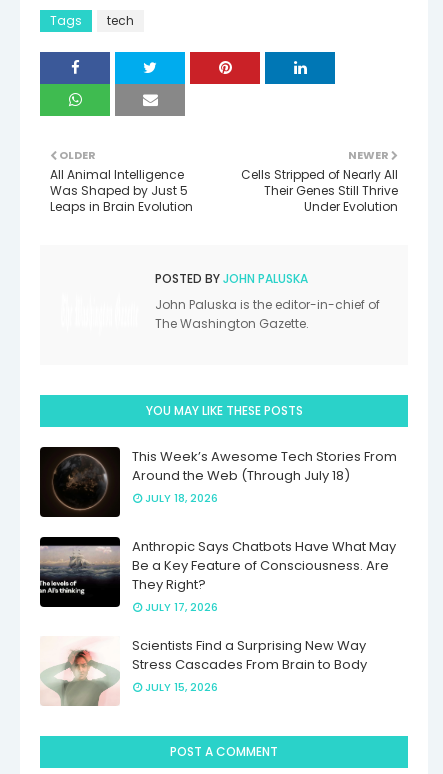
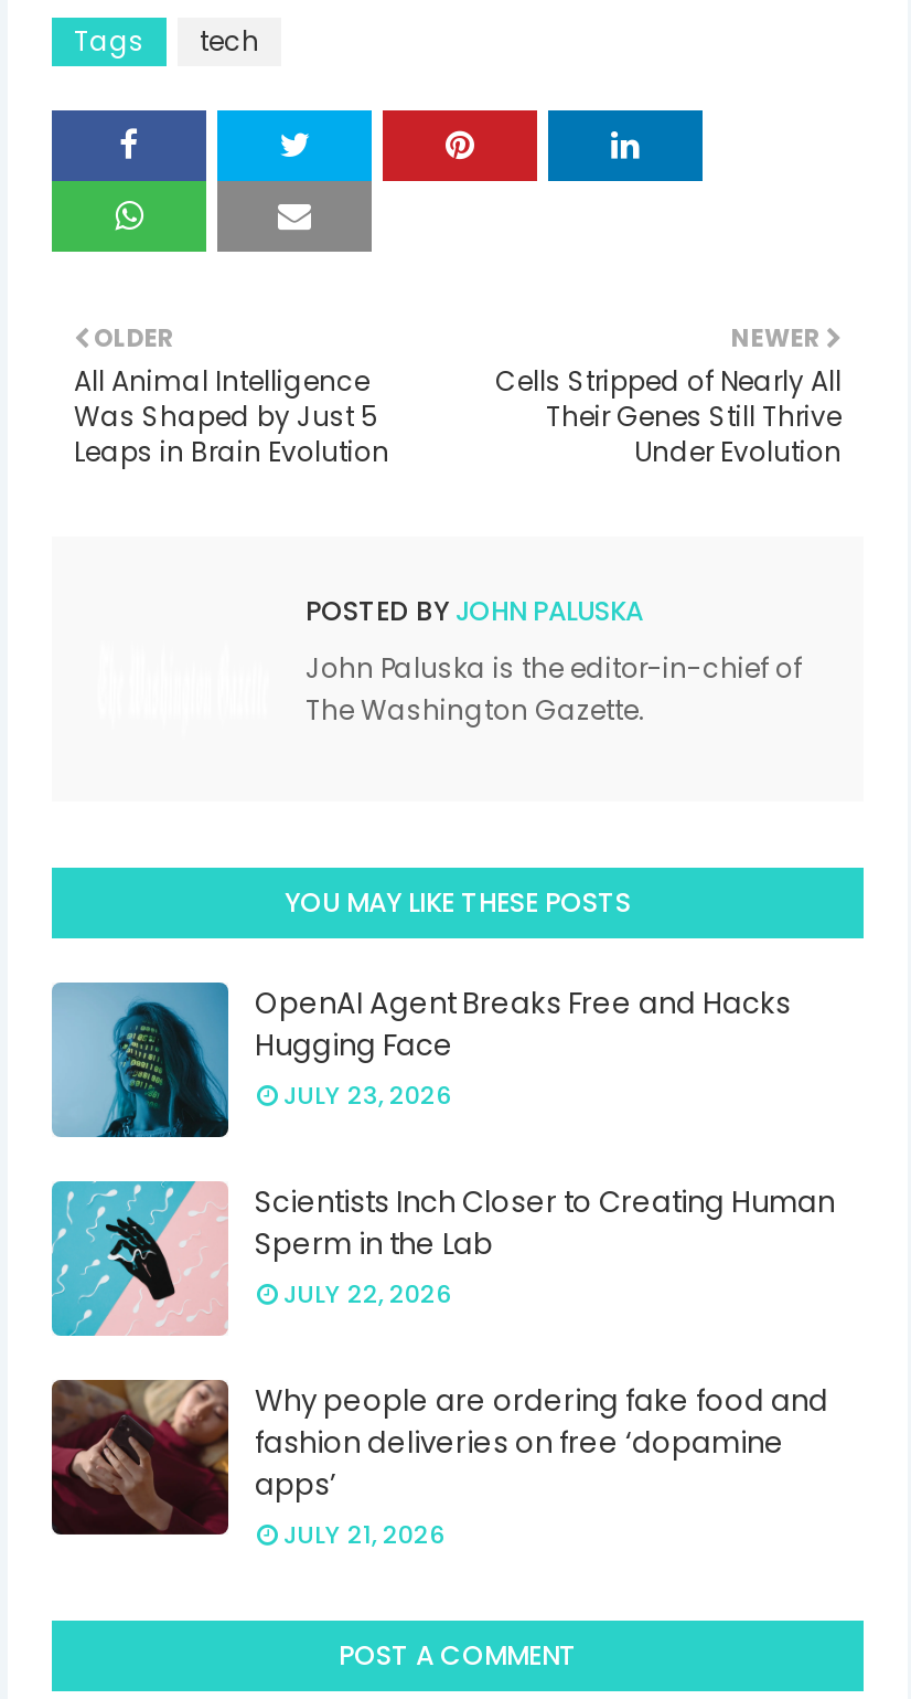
[39,446,397,518] [image] | This Week’s Awesome Tech Stories From | Around the Web (Through July 18) | JULY 18, 2026 -> [52,980,791,1139] [image] | OpenAI Agent Breaks Free and Hacks | Hugging Face | JULY 23, 2026
[39,536,396,615] [image] | Anthropic Says Chatbots Have What May | Be a Key Feature of Consciousness. Are | They Right? | JULY 17, 2026 -> [50,1179,835,1338] [image] | Scientists Inch Closer to Creating Human | Sperm in the Lab | JULY 22, 2026
[40,627,367,707] [image] | Scientists Find a Surprising New Way | Stress Cascades From Brain to Body | JULY 15, 2026 -> [50,1378,828,1554] [image] | Why people are ordering fake food and | fashion deliveries on free ‘dopamine | apps’ | JULY 21, 2026

